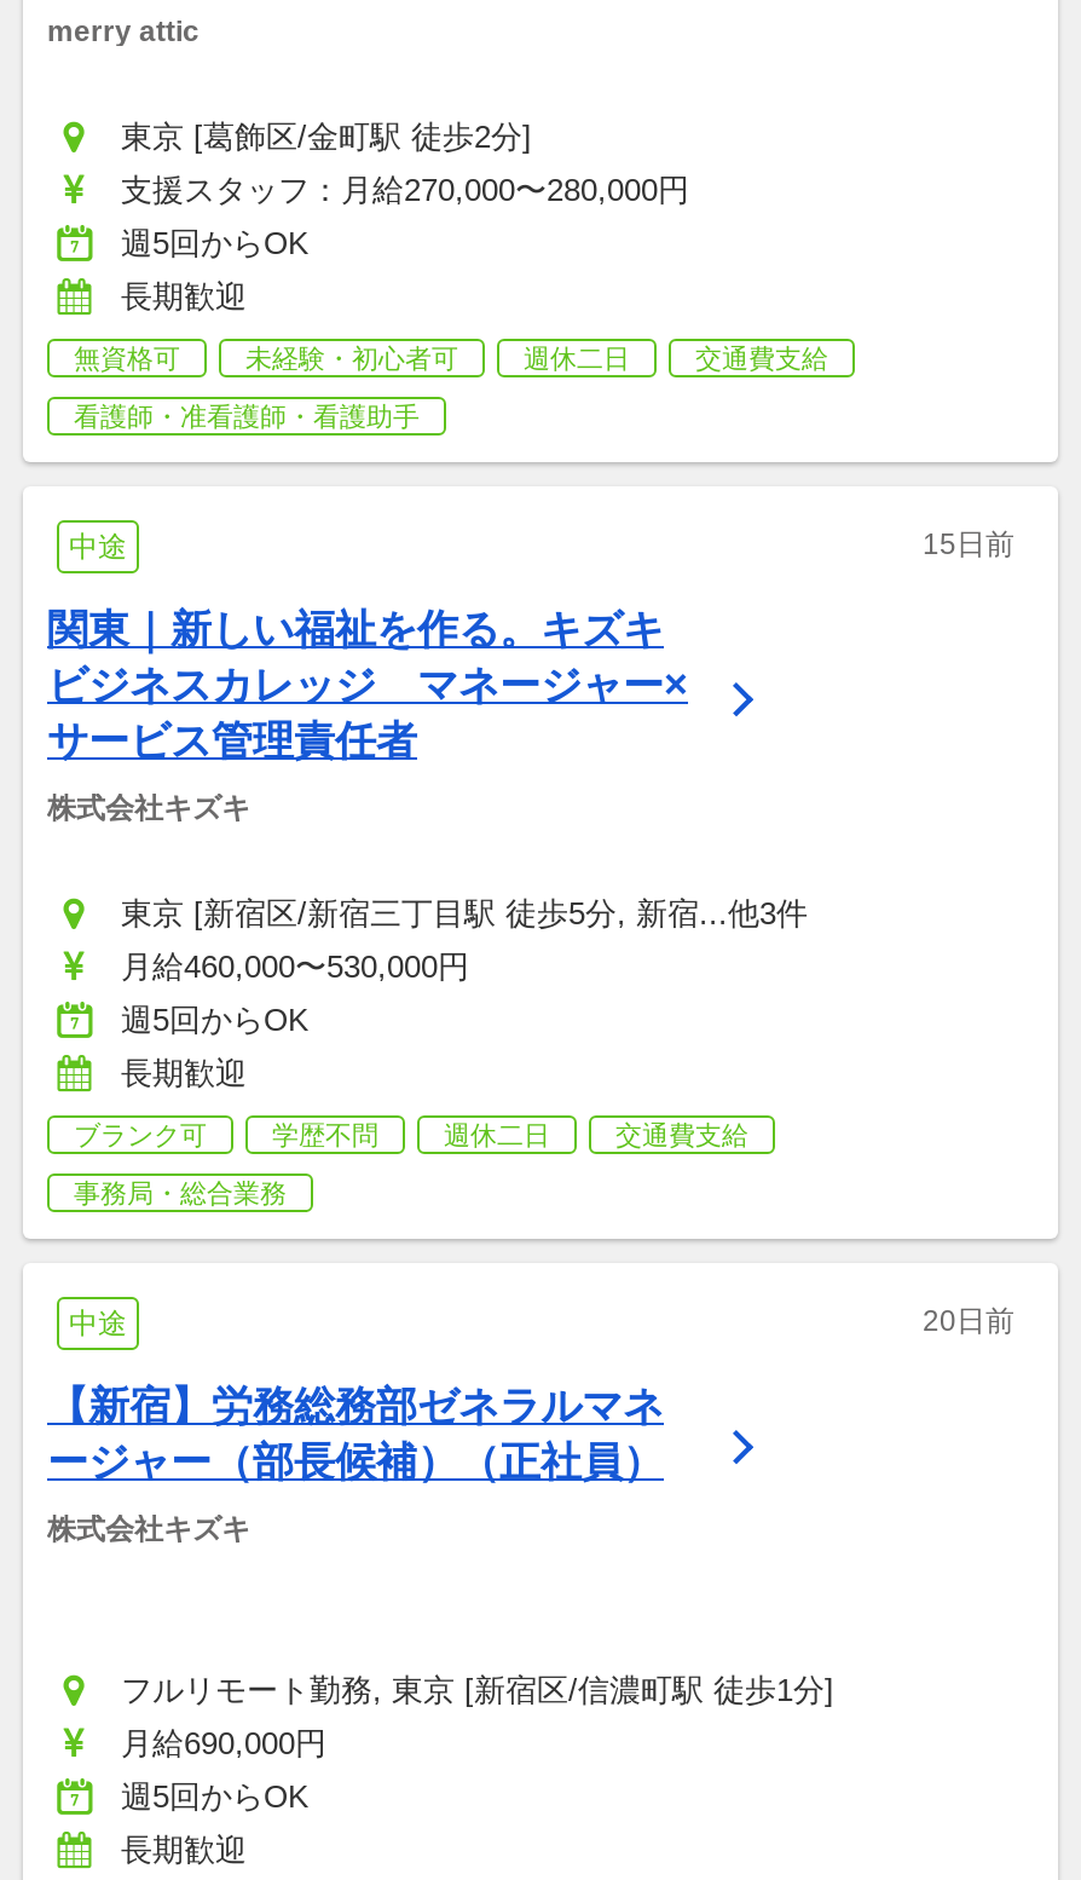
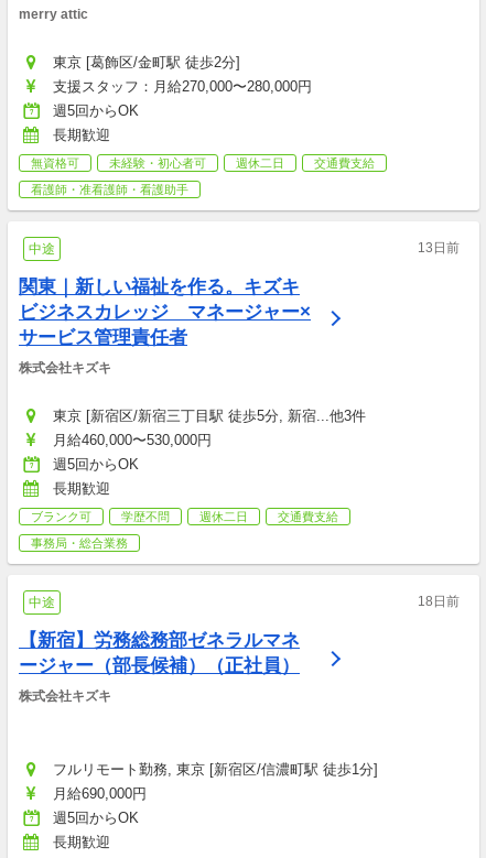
[923,527,1014,561] 15日前 -> [418,240,460,256] 13日前
[923,1304,1014,1338] 20日前 -> [418,594,460,609] 18日前

